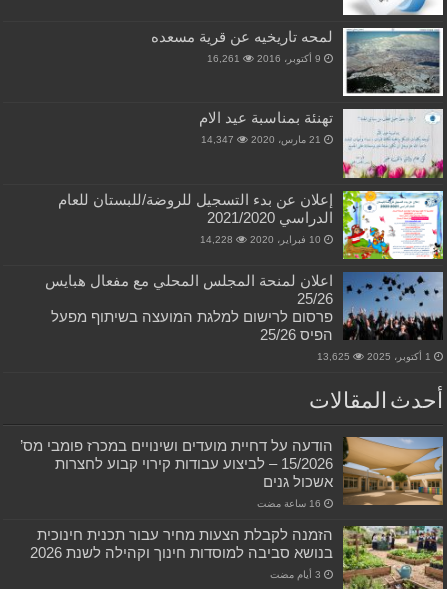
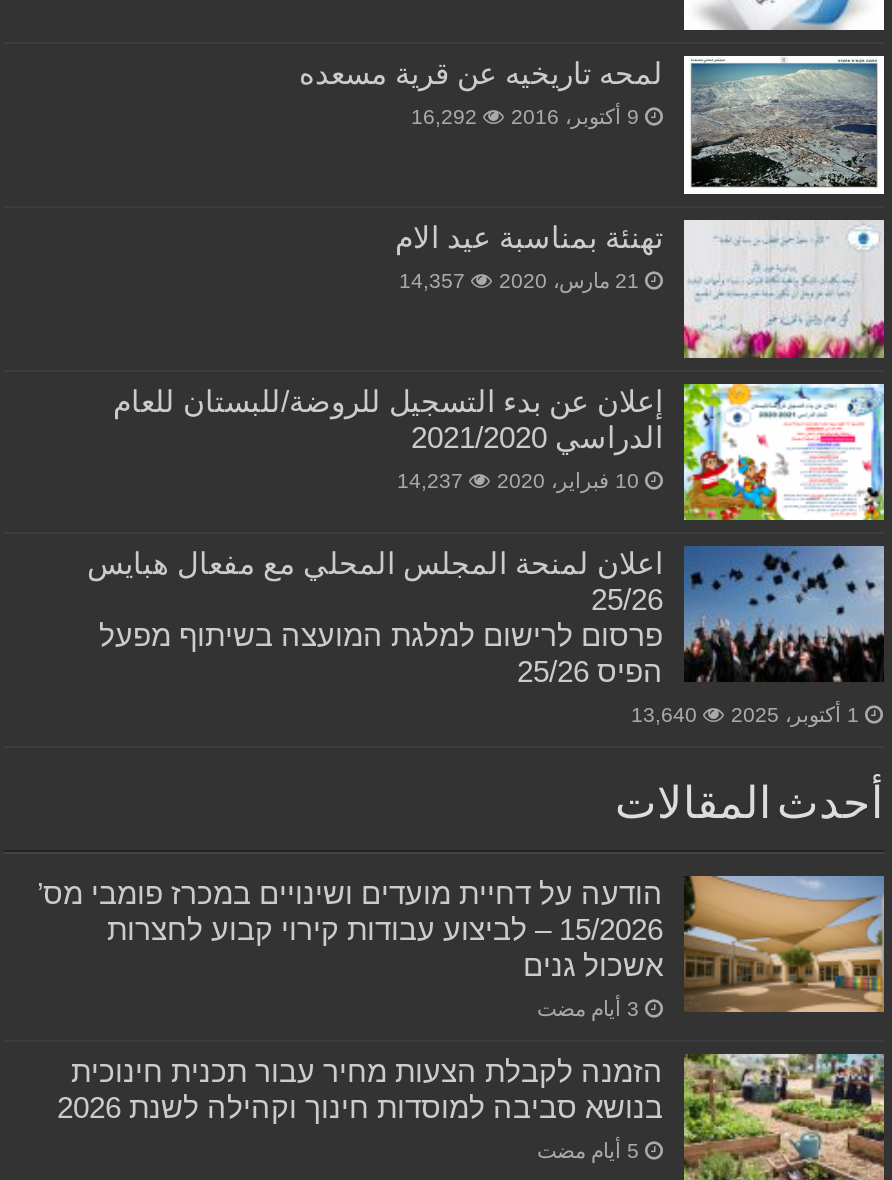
[206,53,239,64] 16,261 -> [411,106,477,128] 16,292
[200,134,233,145] 14,347 -> [399,271,465,293] 14,357
[199,233,232,244] 14,228 -> [397,469,463,491] 14,237
[316,351,349,362] 13,625 -> [631,704,697,726] 13,640

